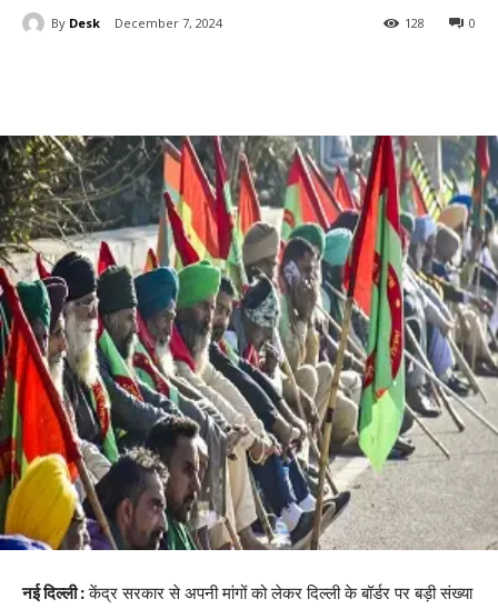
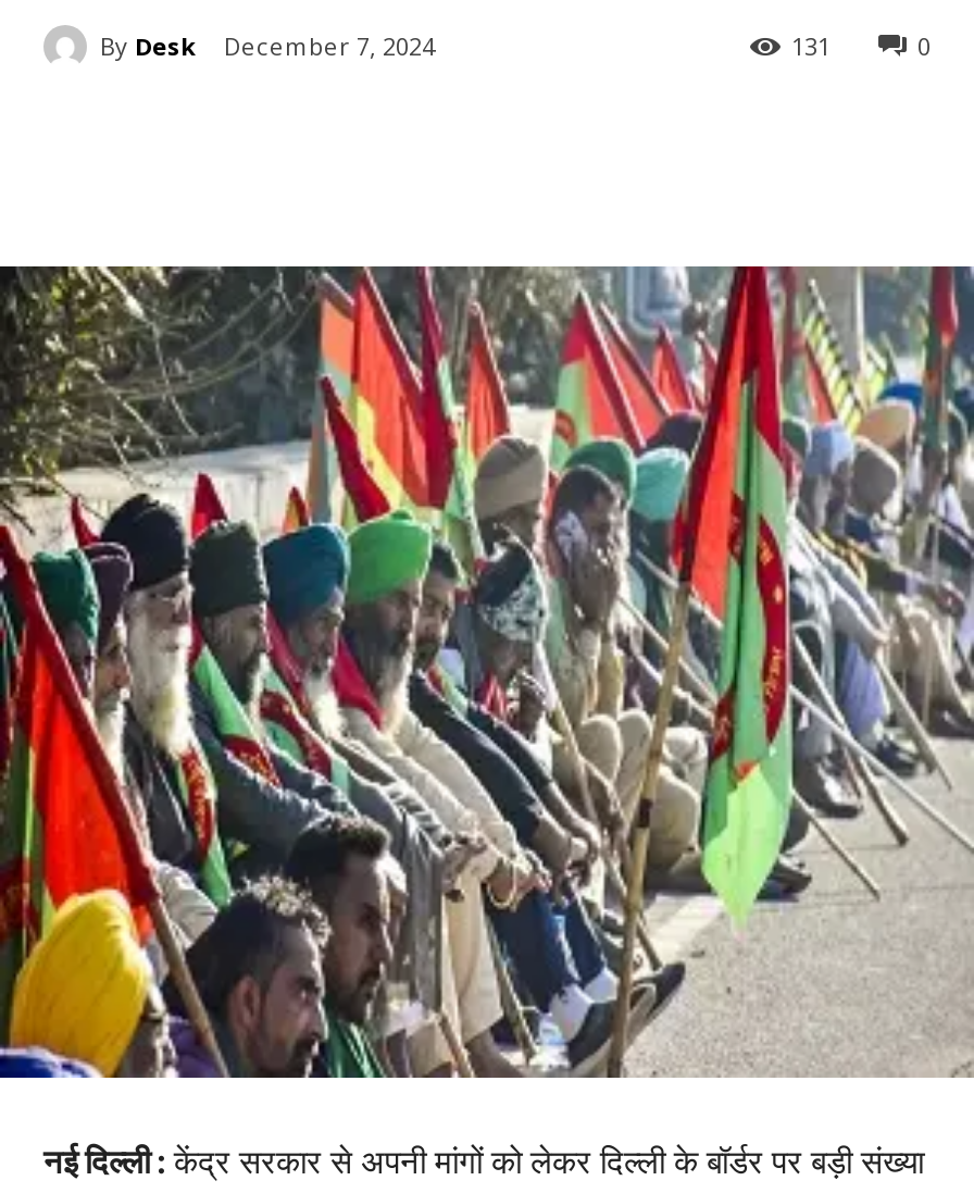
[405,15,425,31] 128 -> [791,30,831,62] 131

